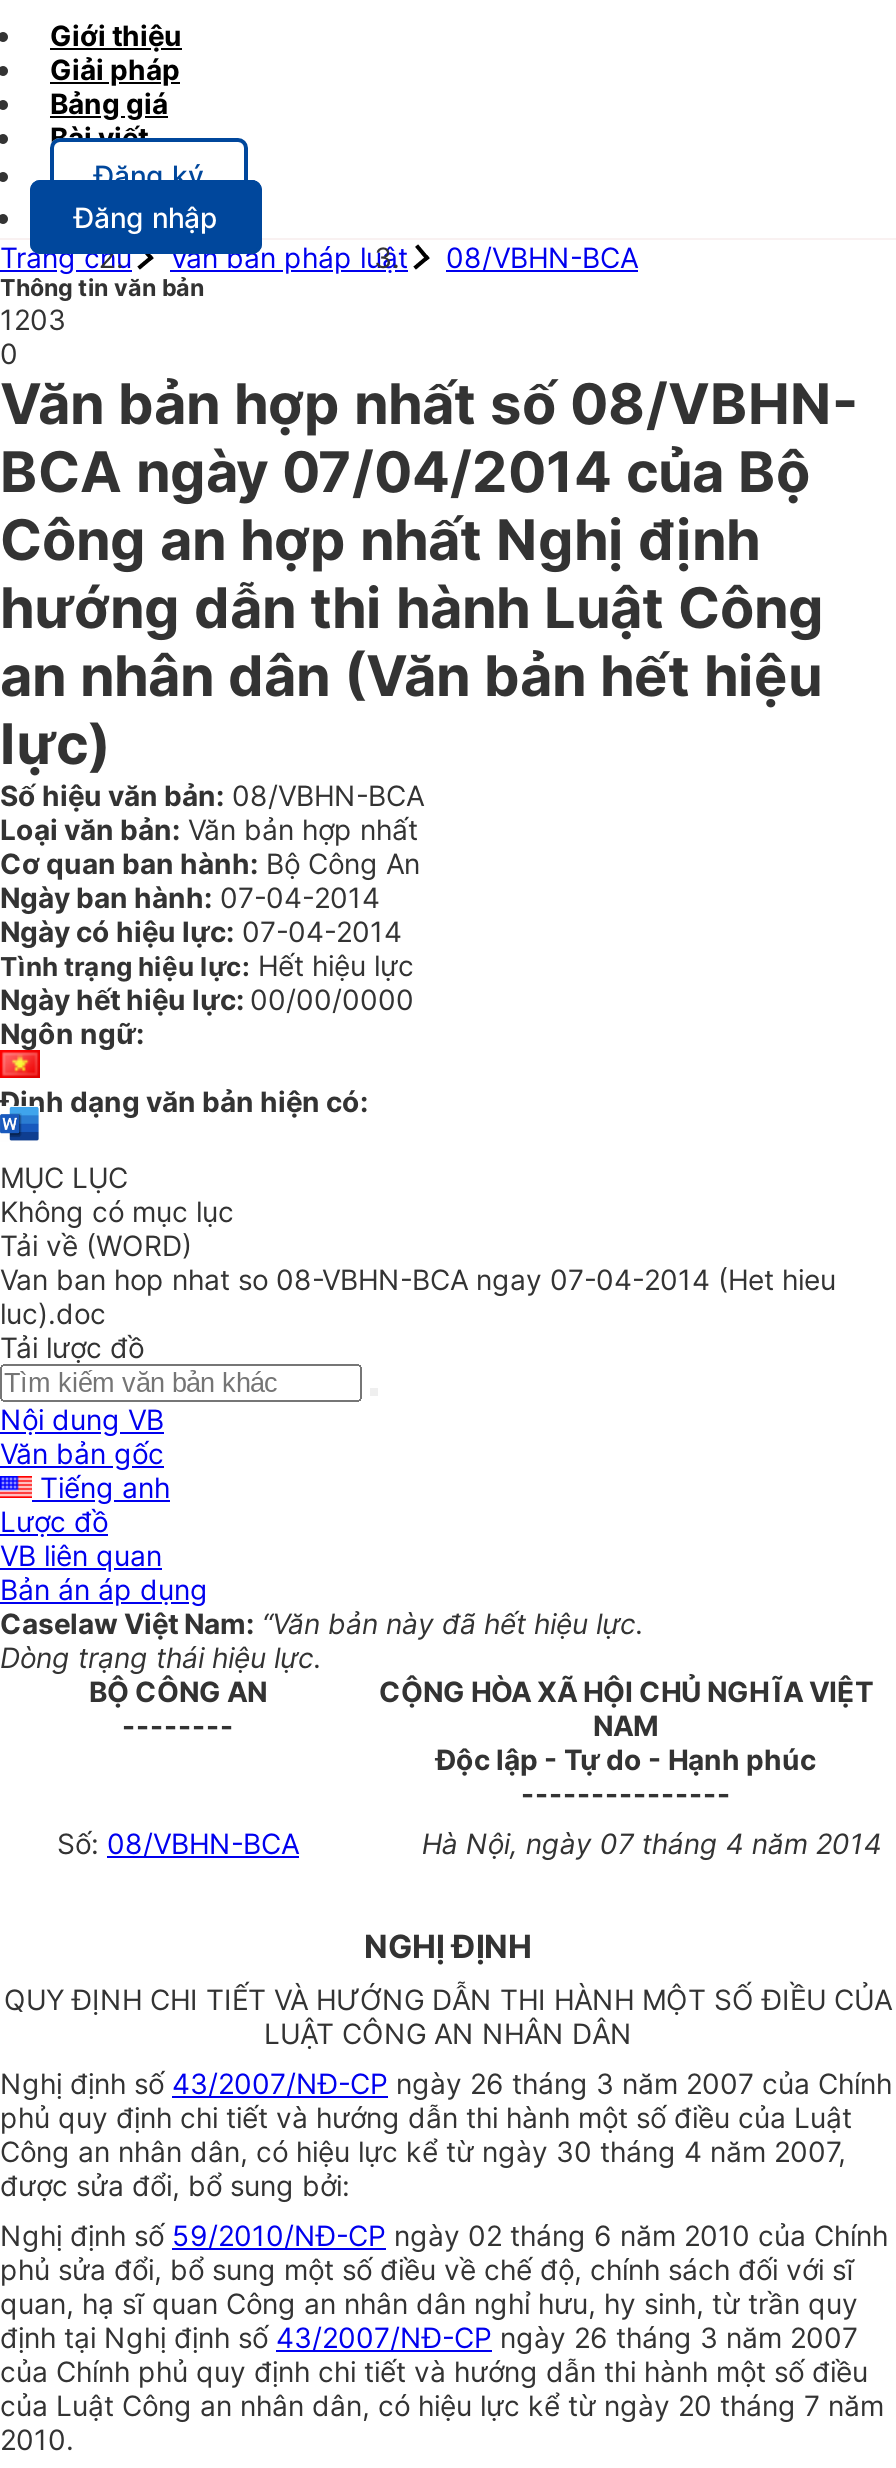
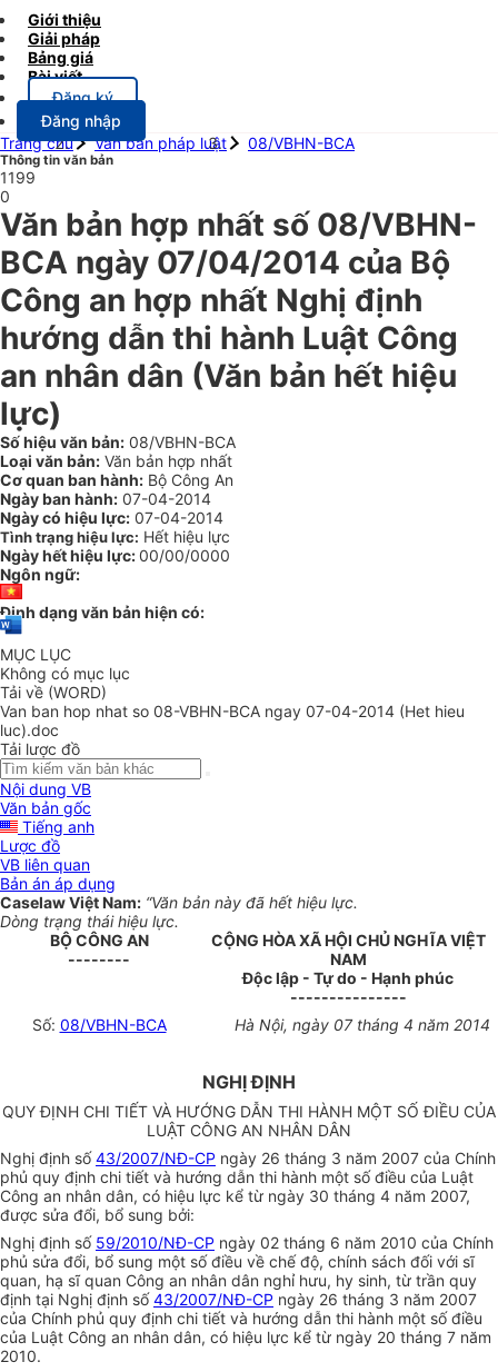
[0,302,66,336] 1203 -> [0,168,36,187] 1199

